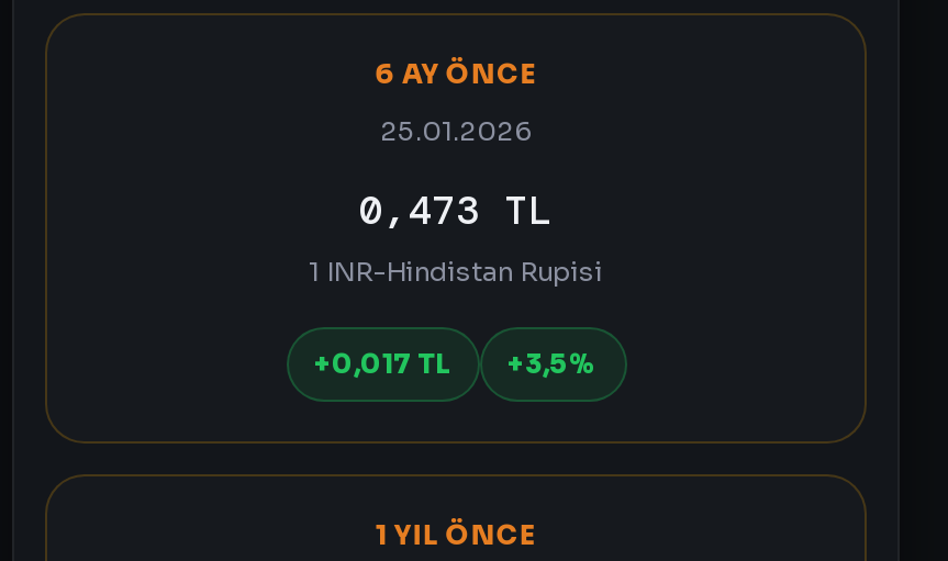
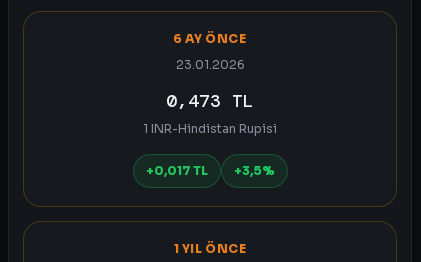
[380,114,532,147] 25.01.2026 -> [175,57,244,72] 23.01.2026

